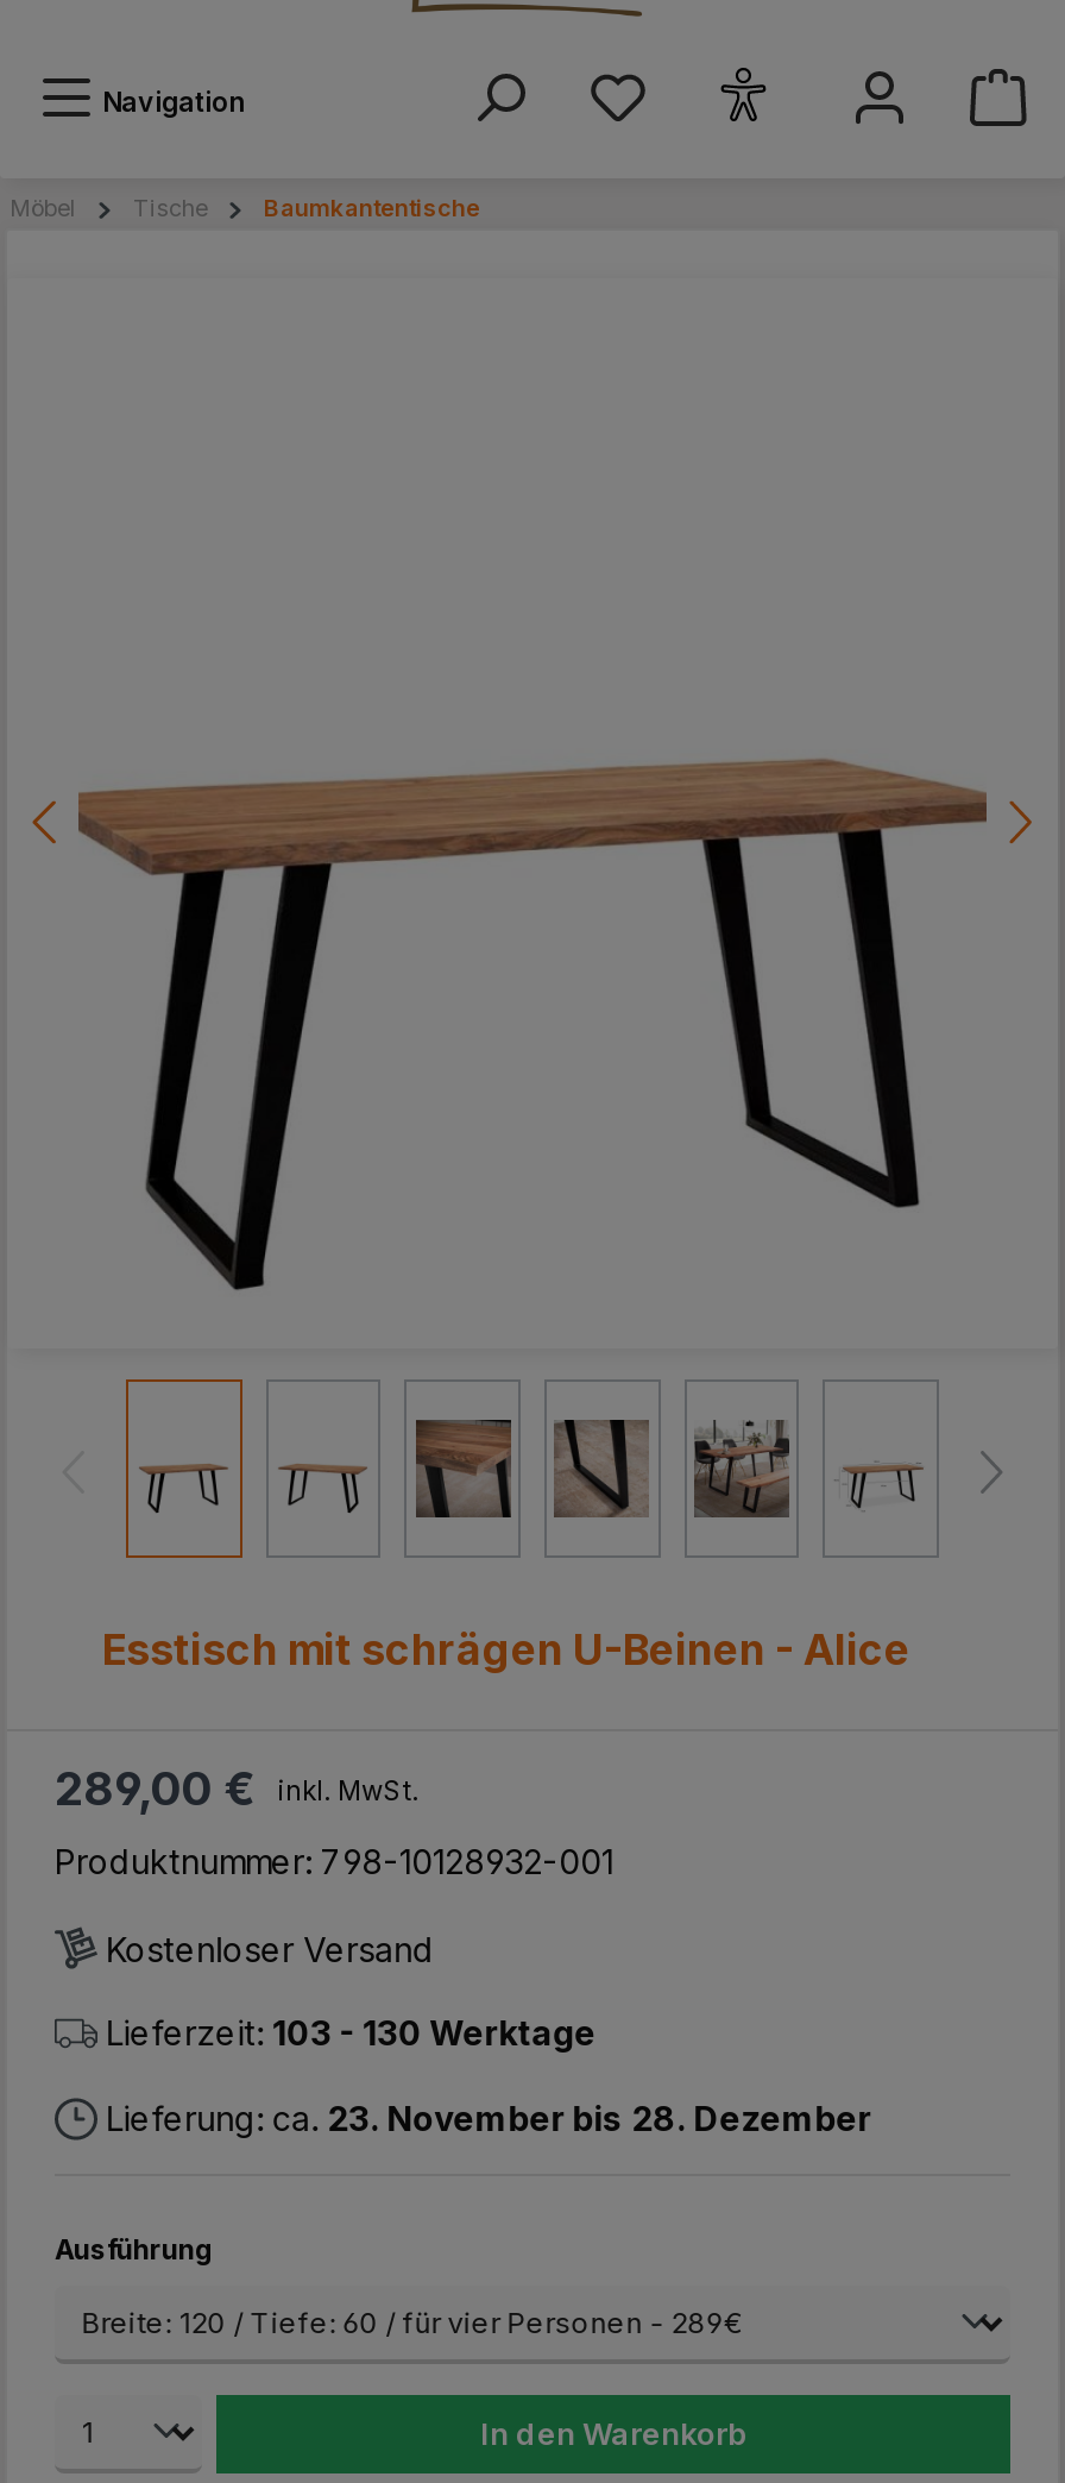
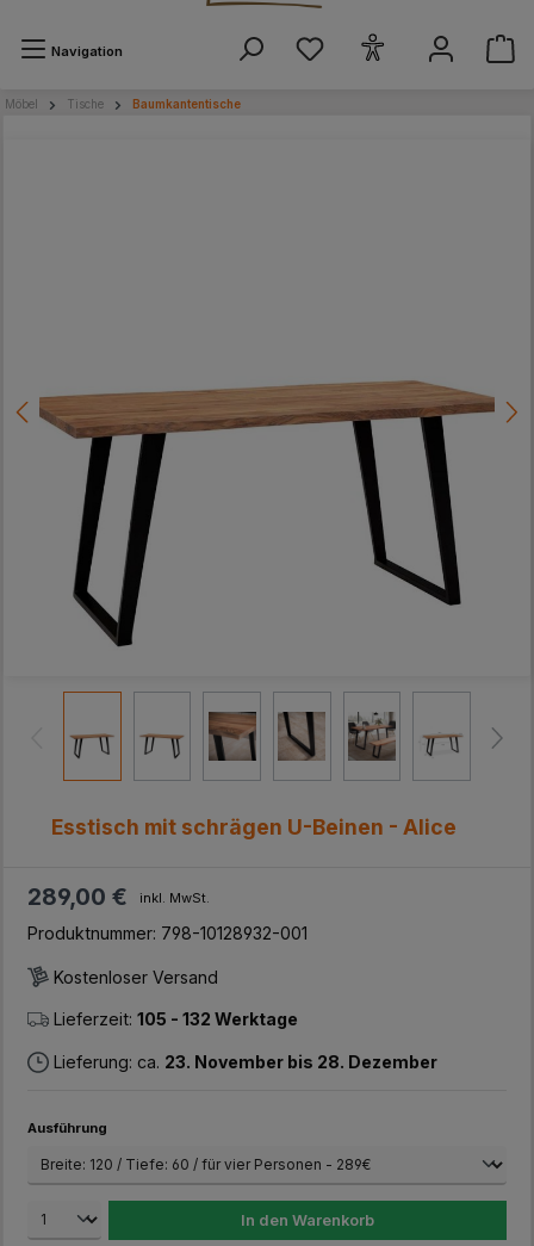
[97,2013,596,2053] Lieferzeit: 103 - 130 Werktage -> [48,1009,298,1029] Lieferzeit: 105 - 132 Werktage

